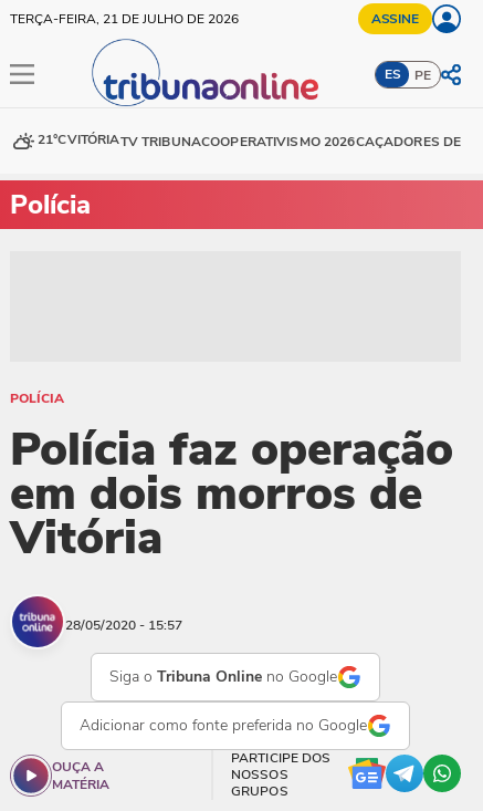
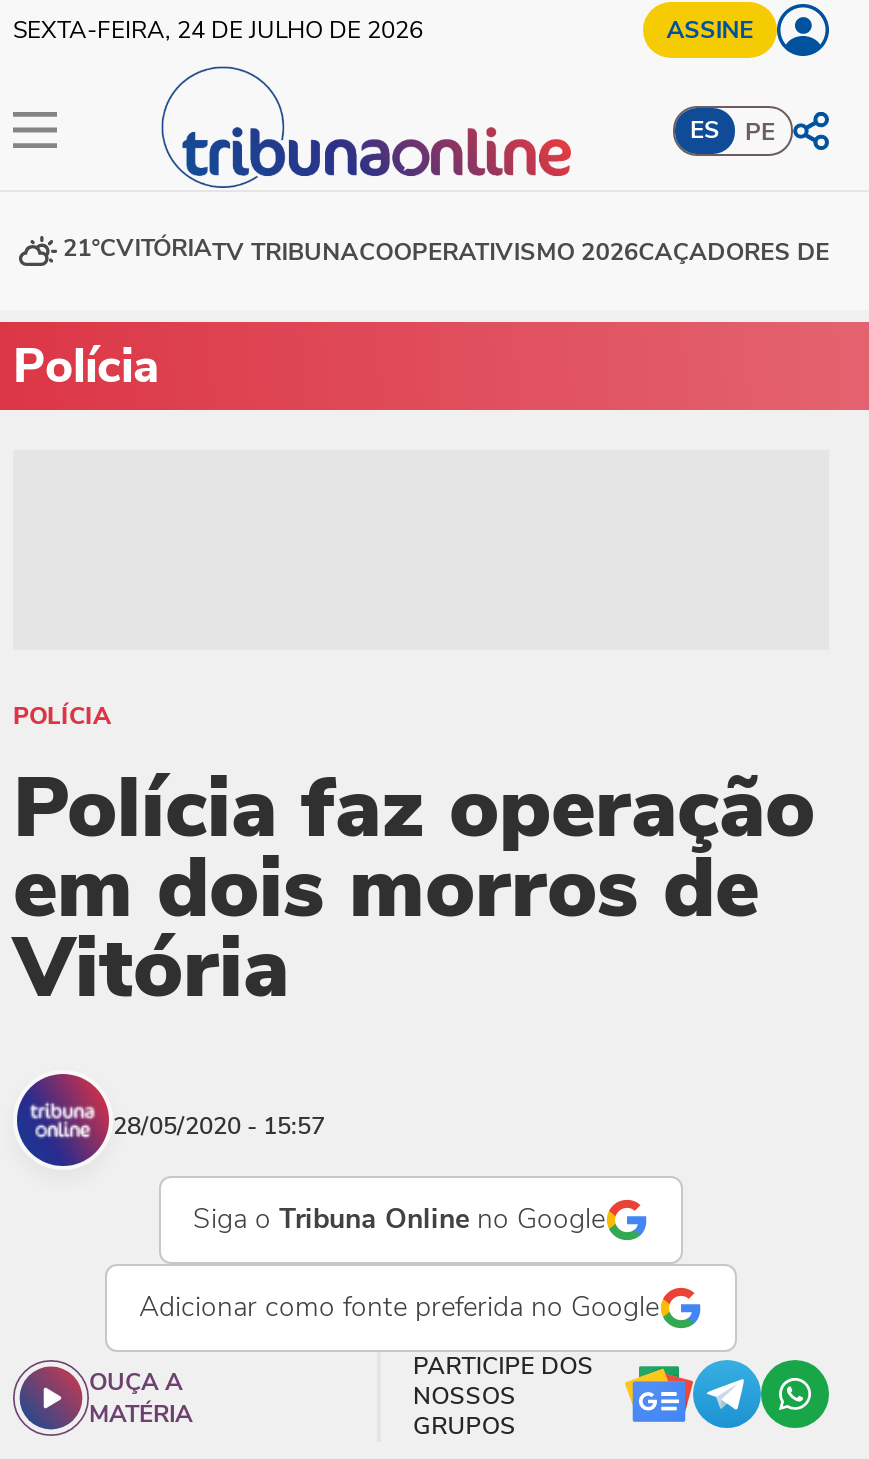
[10,10,239,28] TERÇA-FEIRA, 21 DE JULHO DE 2026 -> [13,14,423,46] SEXTA-FEIRA, 24 DE JULHO DE 2026

